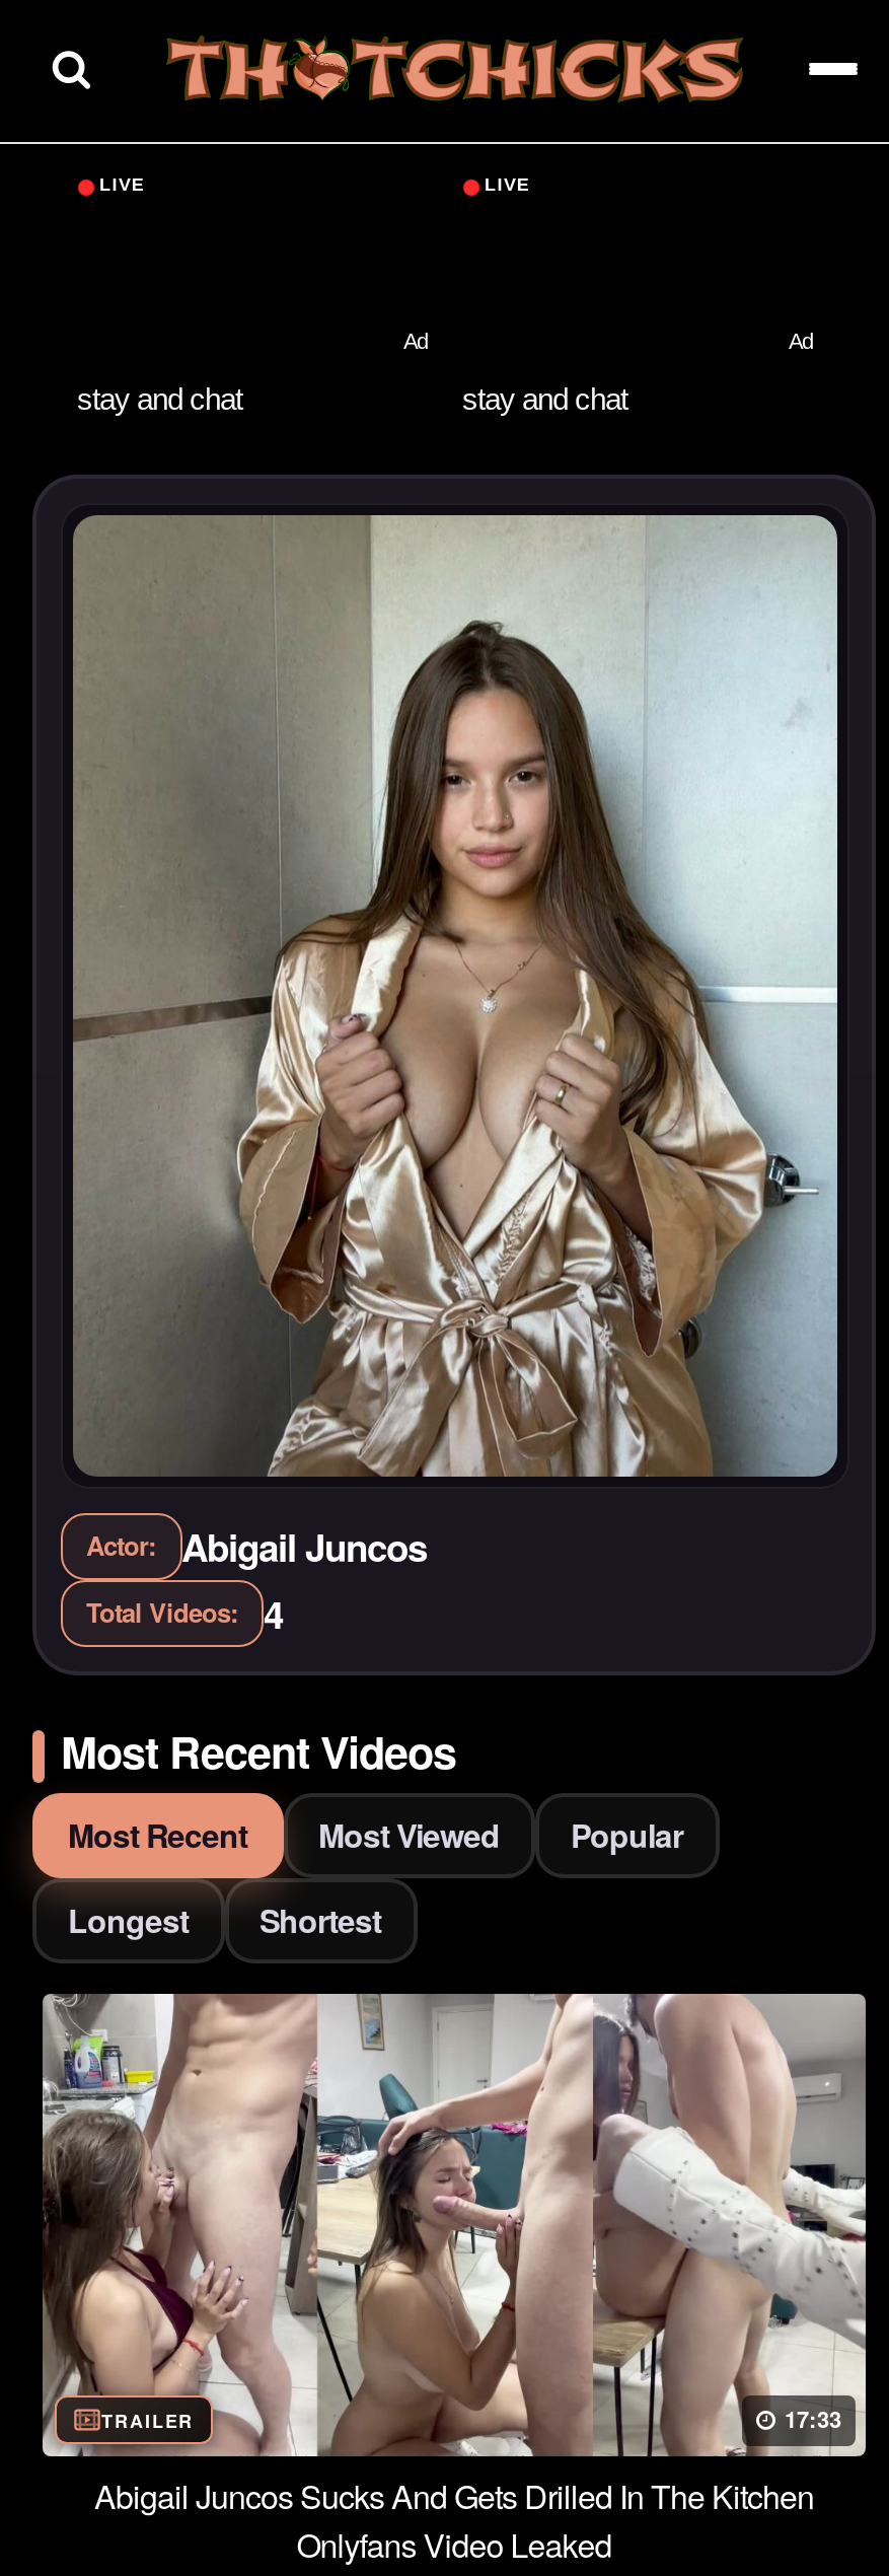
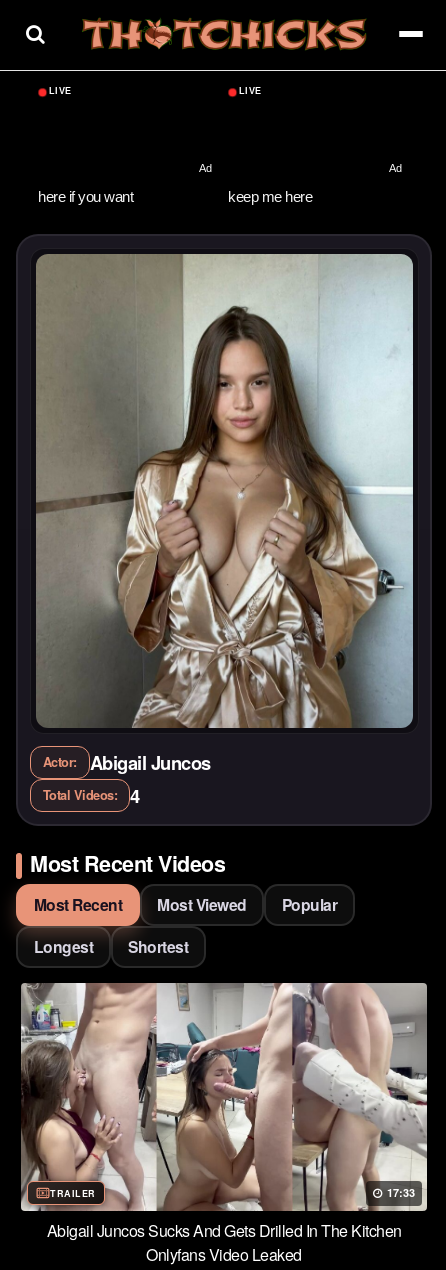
[77,380,627,415] stay and chat | stay and chat -> [38,187,312,204] here if you want | keep me here

